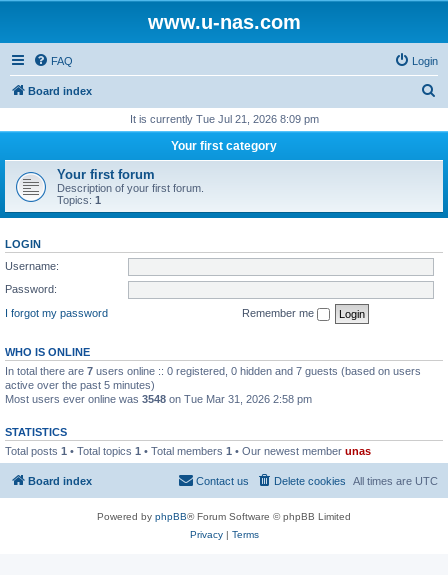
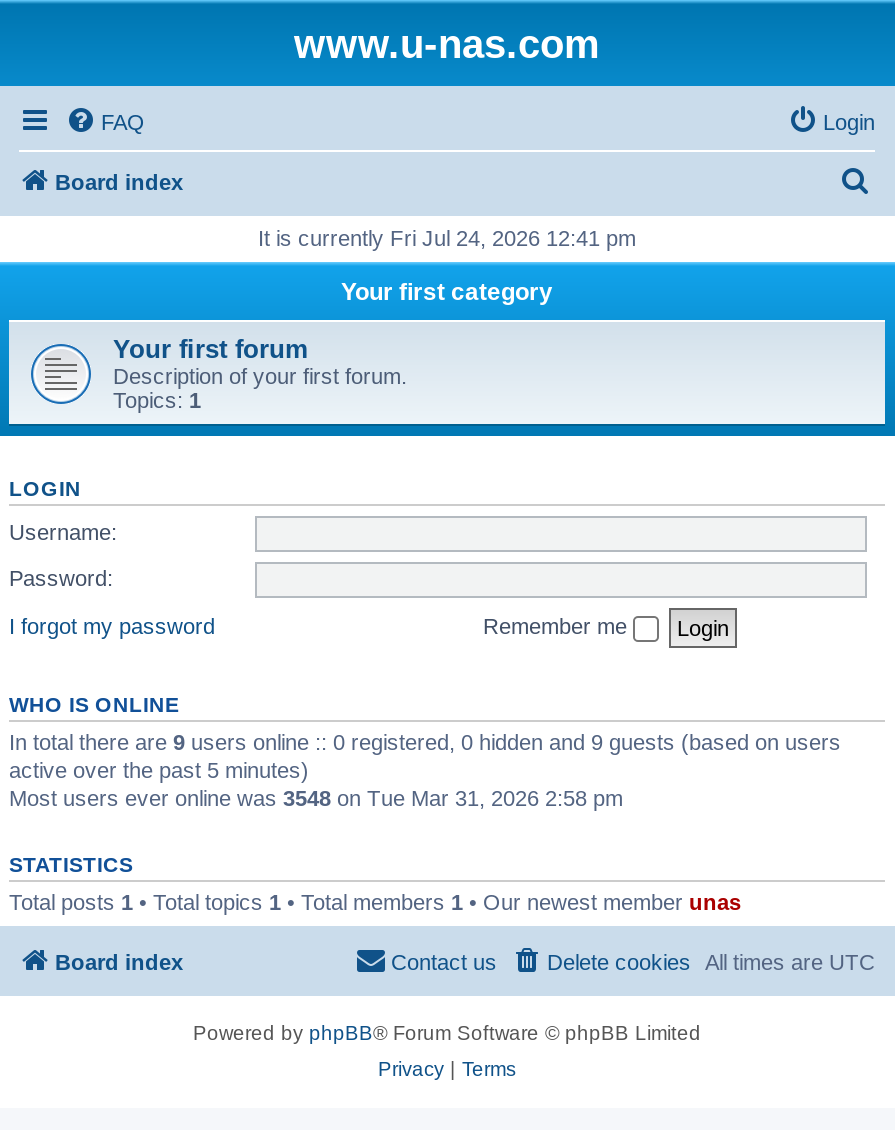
[129,113,318,125] It is currently Tue Jul 21, 2026 8:09 pm -> [258,226,636,250] It is currently Fri Jul 24, 2026 12:41 pm
[5,364,421,376] In total there are 7 users online :: 0 registered, 0 hidden and 7 guests (based on users -> [9,729,841,753] In total there are 9 users online :: 0 registered, 0 hidden and 9 guests (based on users

